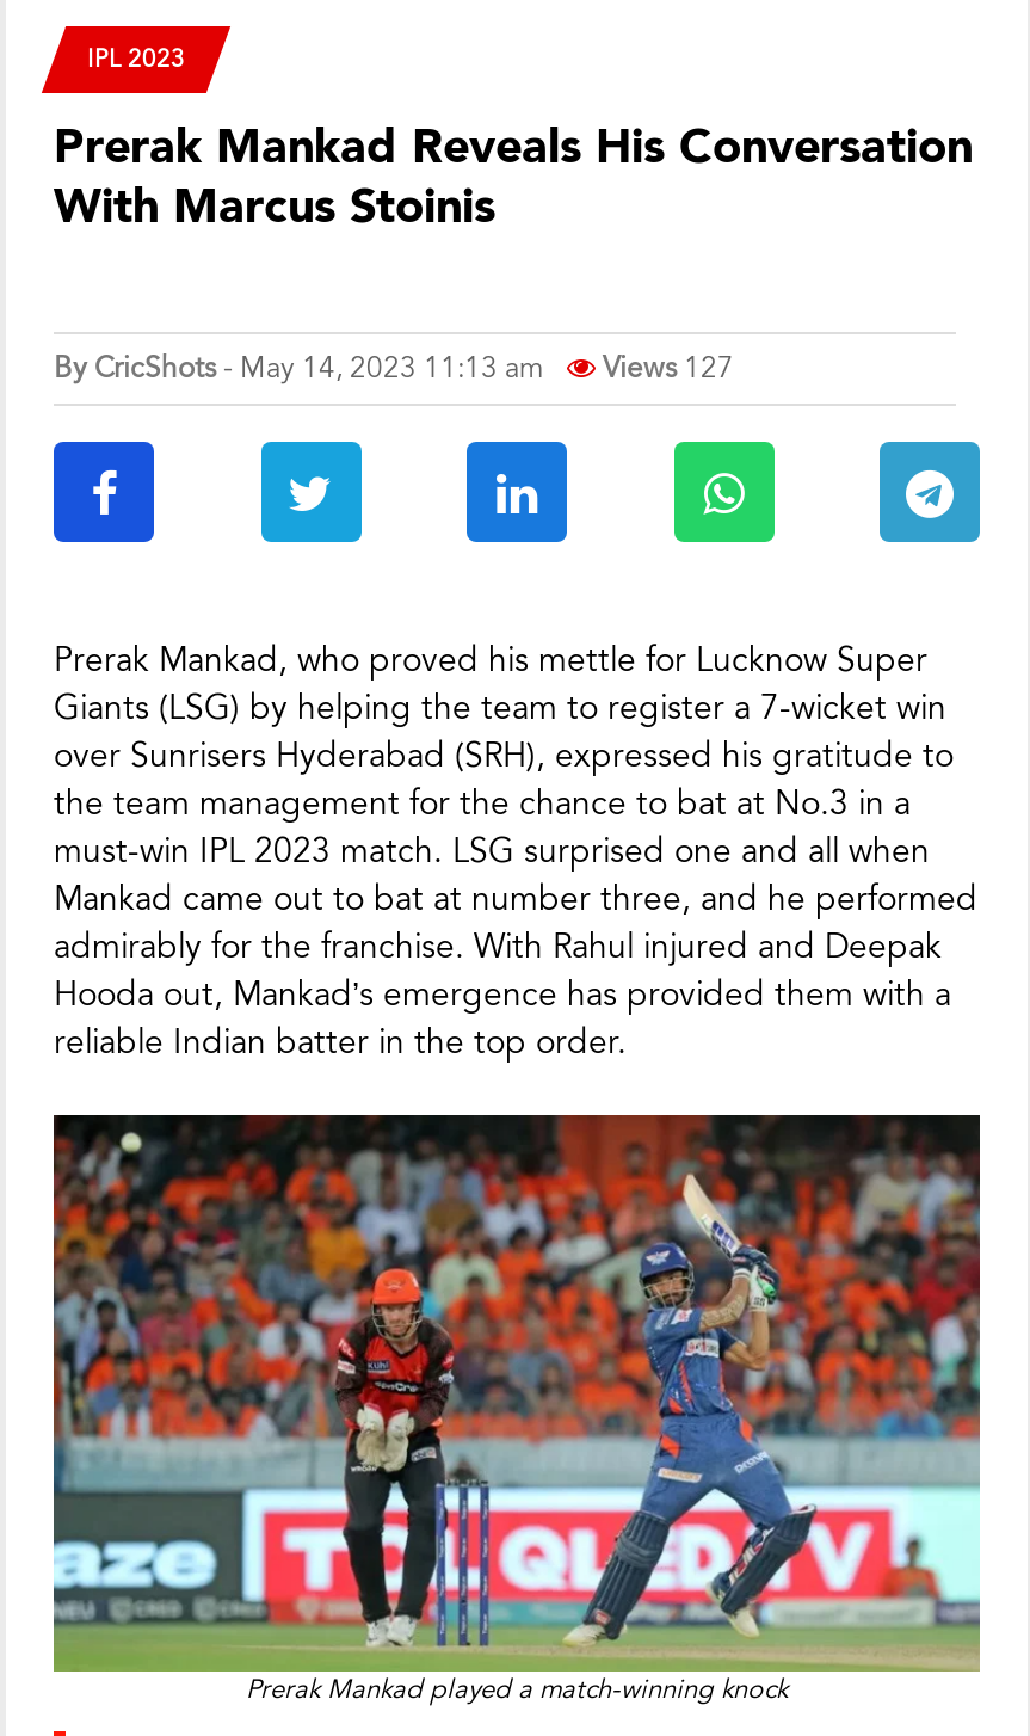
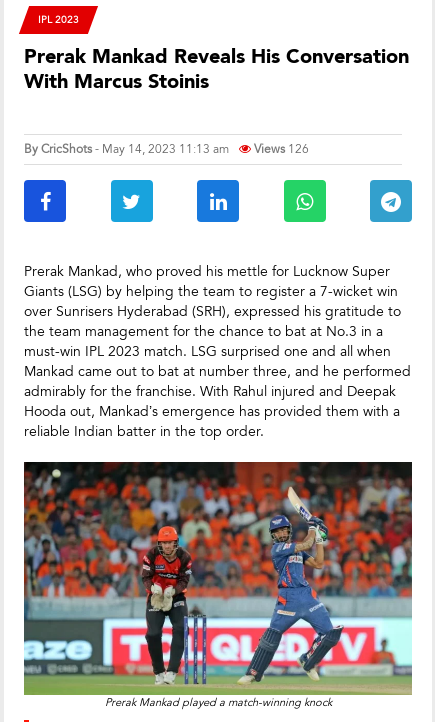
[54,349,734,387] By CricShots - May 14, 2023 11:13 am Views 127 -> [24,141,309,157] By CricShots - May 14, 2023 11:13 am Views 126

